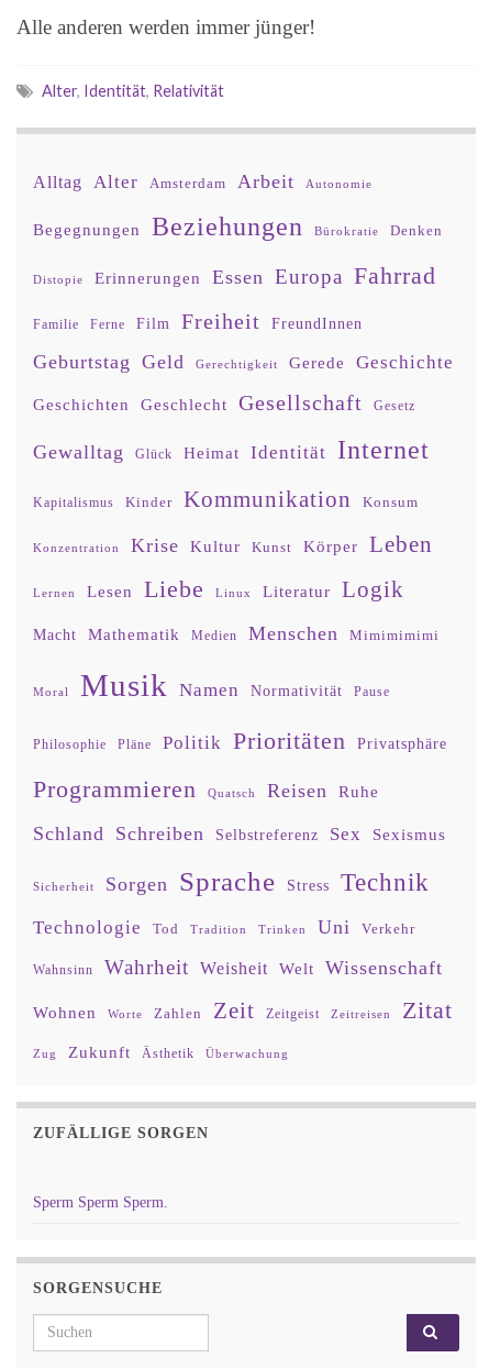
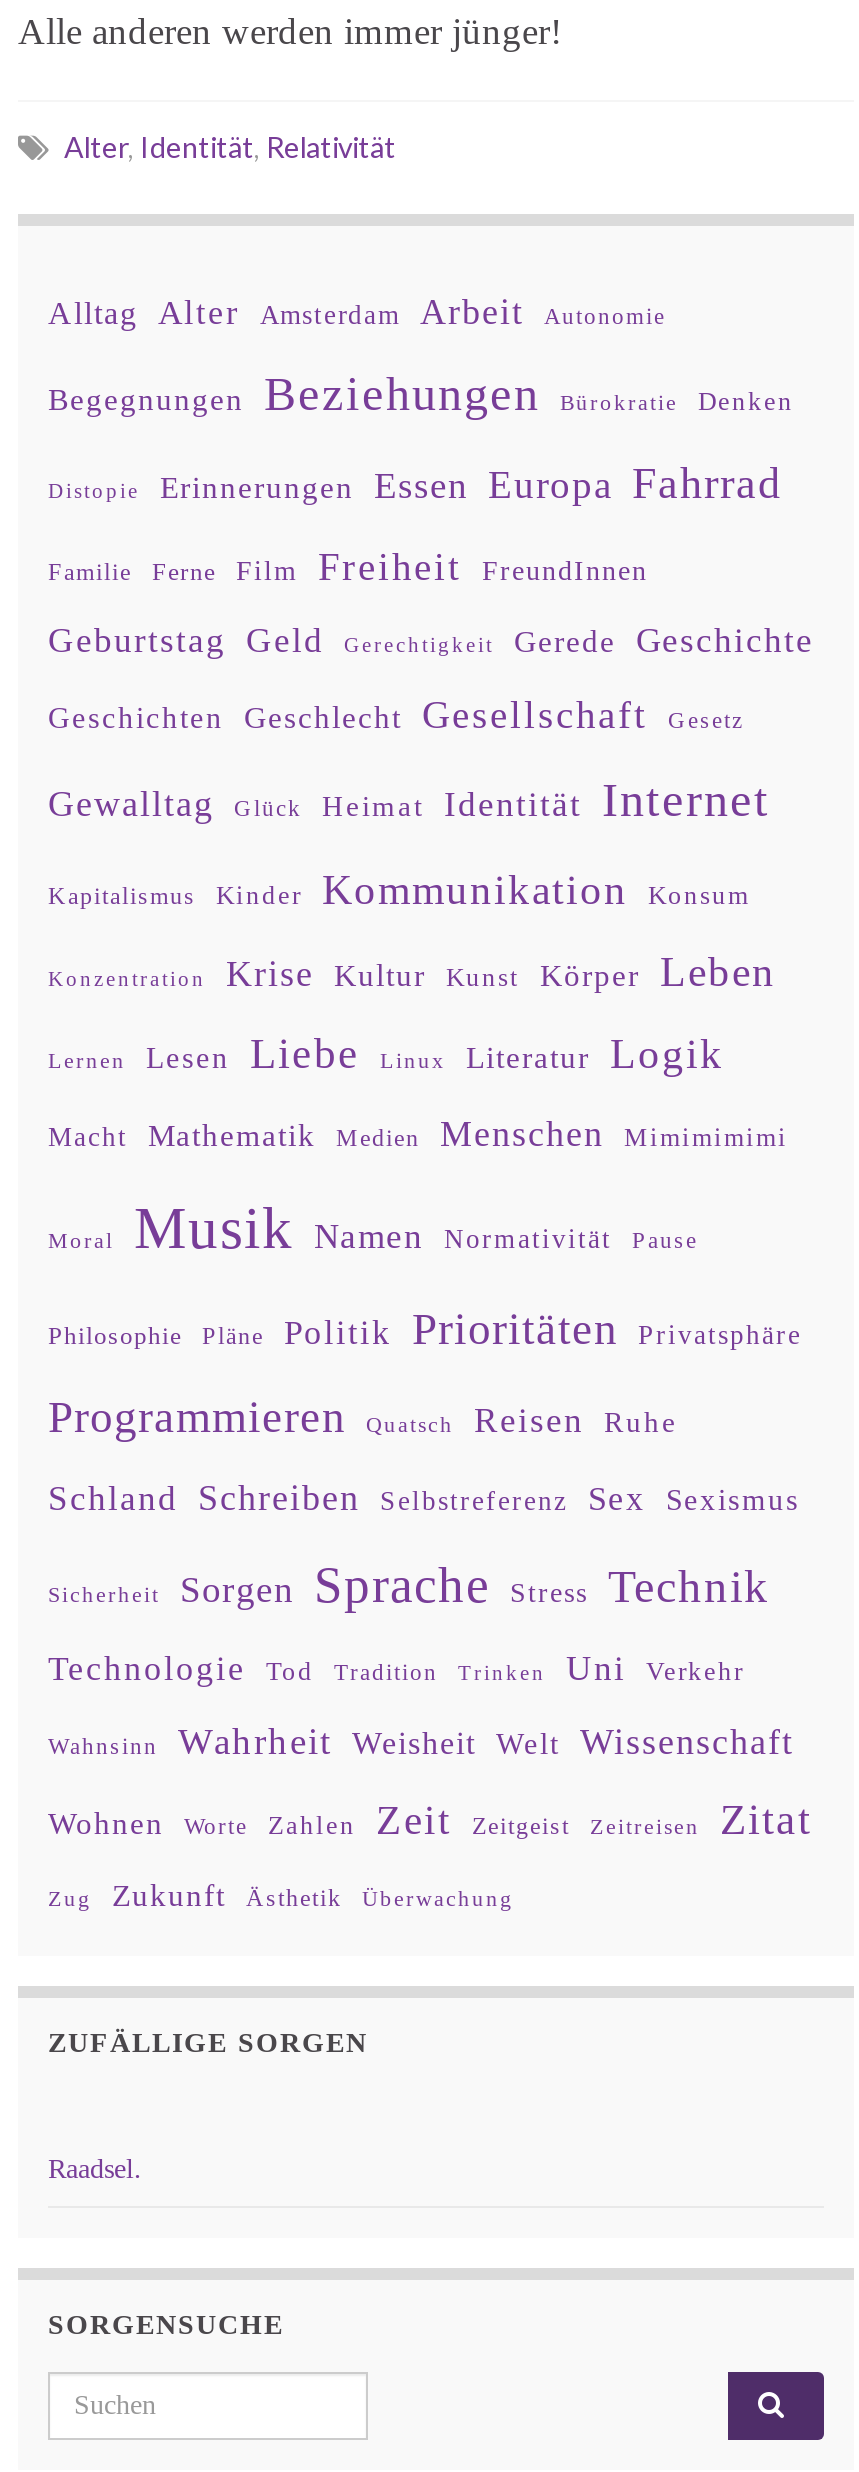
[33,1195,168,1211] Sperm Sperm Sperm. -> [48,2155,142,2185] Raadsel.

